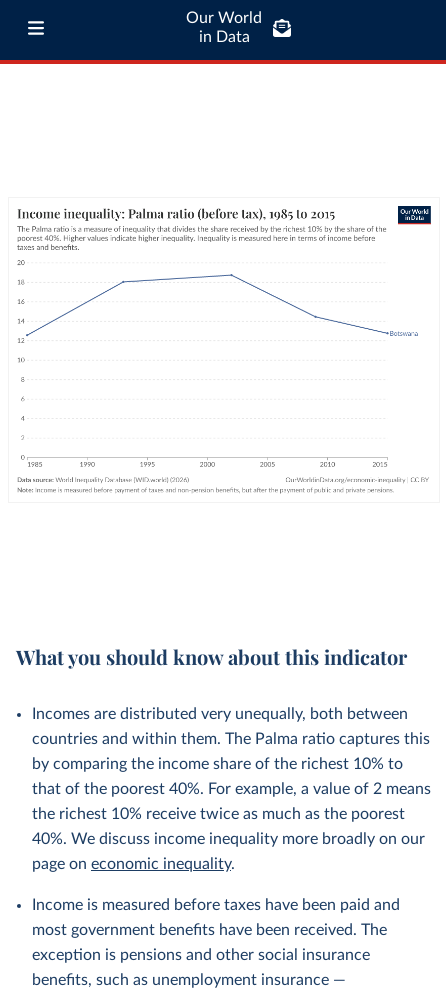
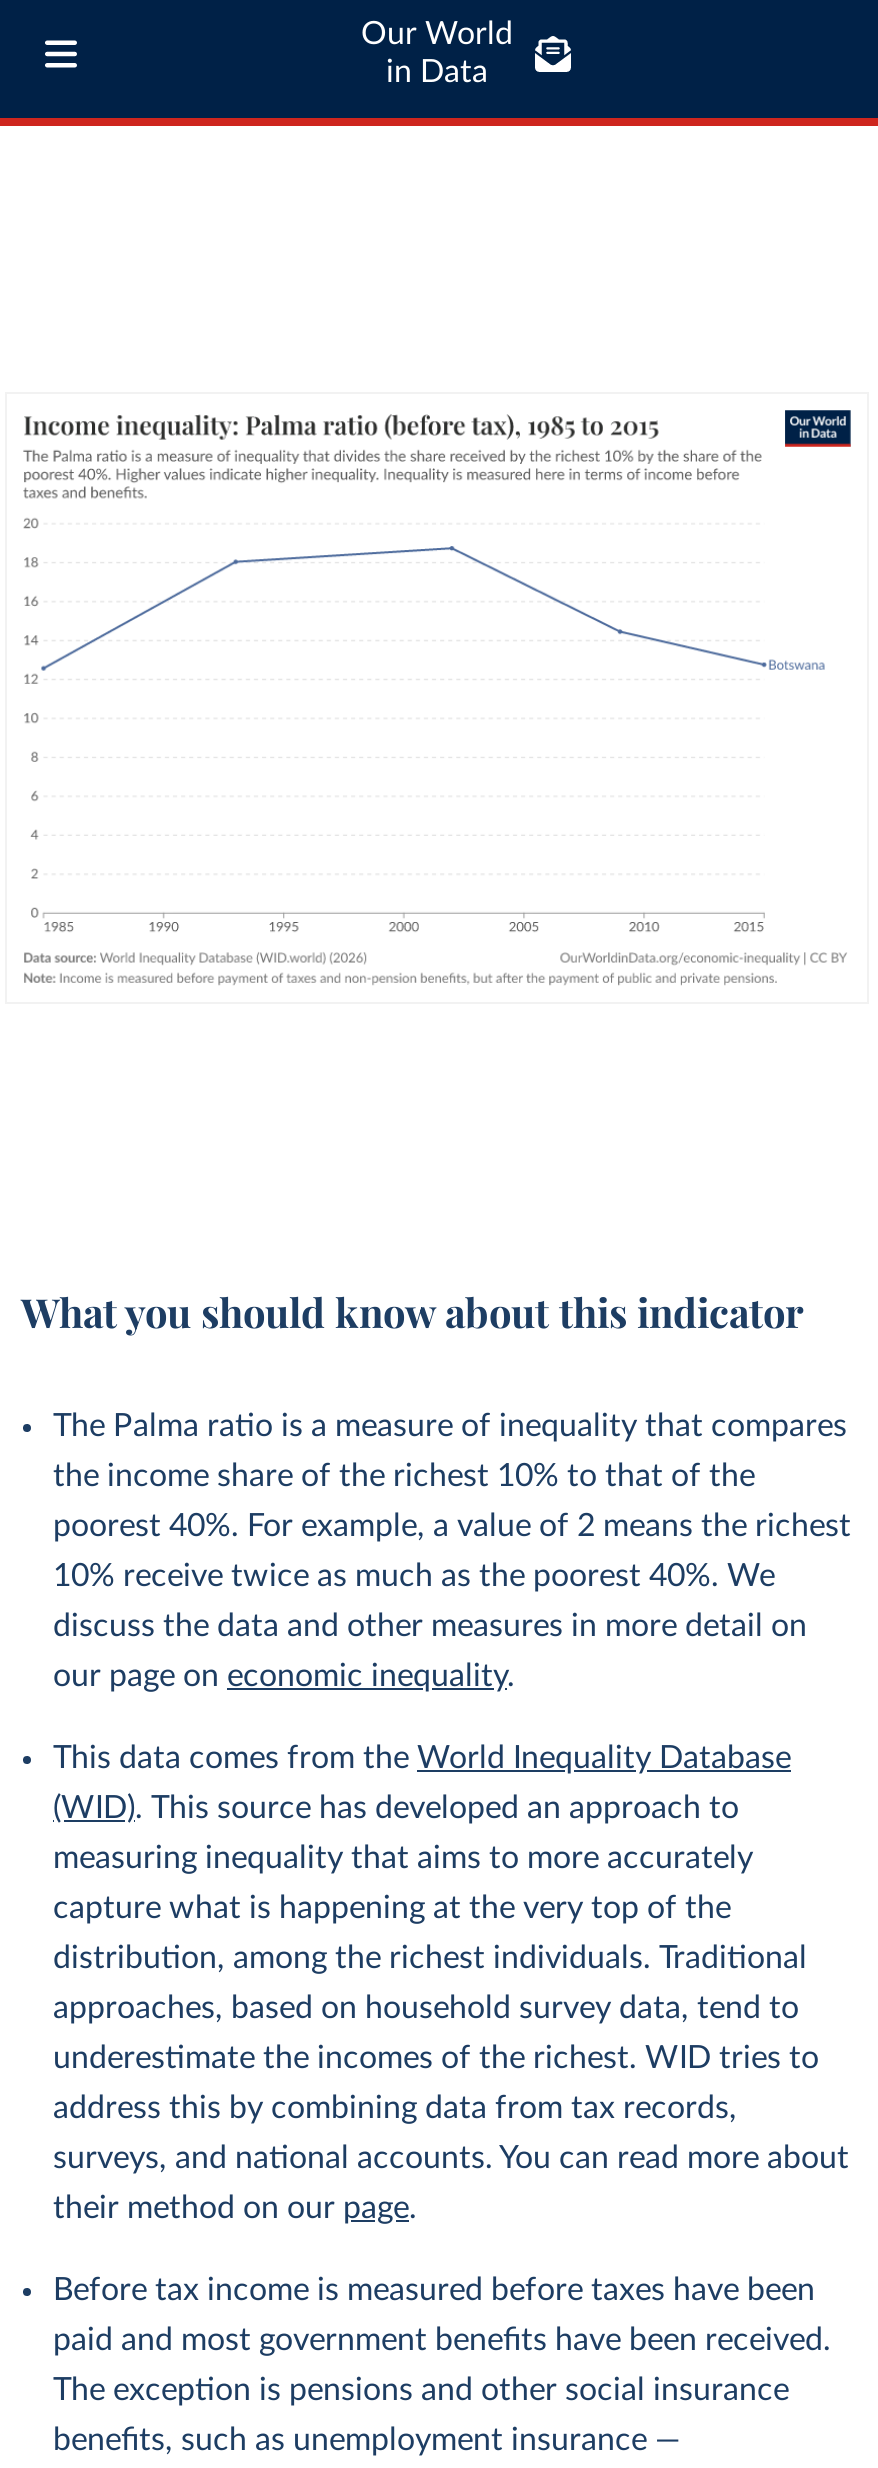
[32,706,431,963] Incomes are distributed very unequally, both between | countries and within them. The Palma ratio captures this | by comparing the income share of the richest 10% to | that of the poorest 40%. For example, a value of 2 means | the richest 10% receive twice as much as the poorest | 40%. We discuss income inequality more broadly on our | page on economic inequality. | Income is measured before taxes have been paid and | most government benefits have been received. The | exception is pensions and other social insurance -> [53,1410,851,2406] The Palma ratio is a measure of inequality that compares | the income share of the richest 10% to that of the | poorest 40%. For example, a value of 2 means the richest | 10% receive twice as much as the poorest 40%. We | discuss the data and other measures in more detail on | our page on economic inequality. | This data comes from the World Inequality Database | (WID). This source has developed an approach to | measuring inequality that aims to more accurately | capture what is happening at the very top of the | distribution, among the richest individuals. Traditional | approaches, based on household survey data, tend to | underestimate the incomes of the richest. WID tries to | address this by combining data from tax records, | surveys, and national accounts. You can read more about | their method on our page. | Before tax income is measured before taxes have been | paid and most government benefits have been received. | The exception is pensions and other social insurance

